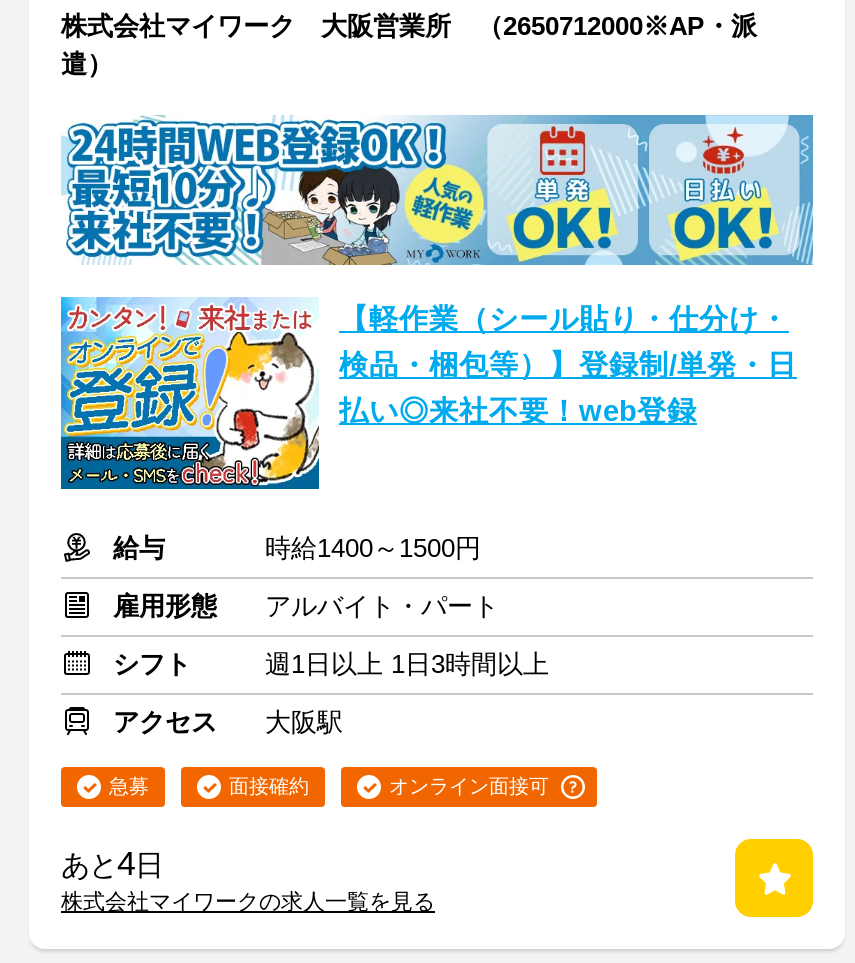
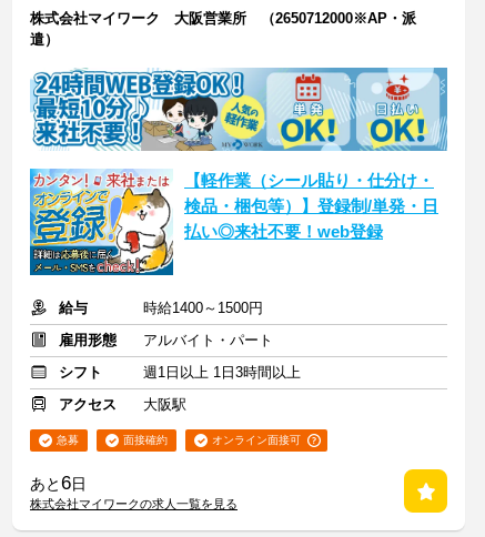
[61,846,163,884] あと4日 -> [30,473,87,494] あと6日

